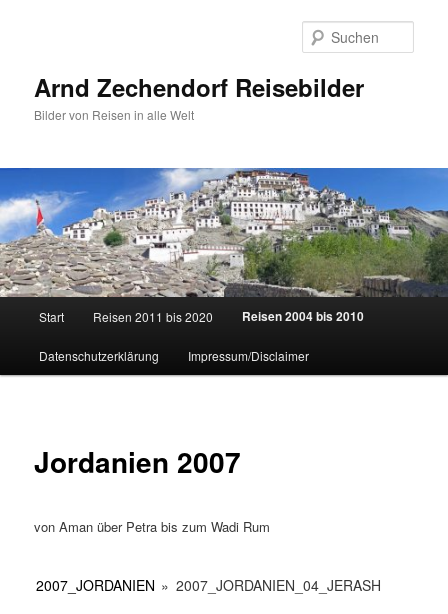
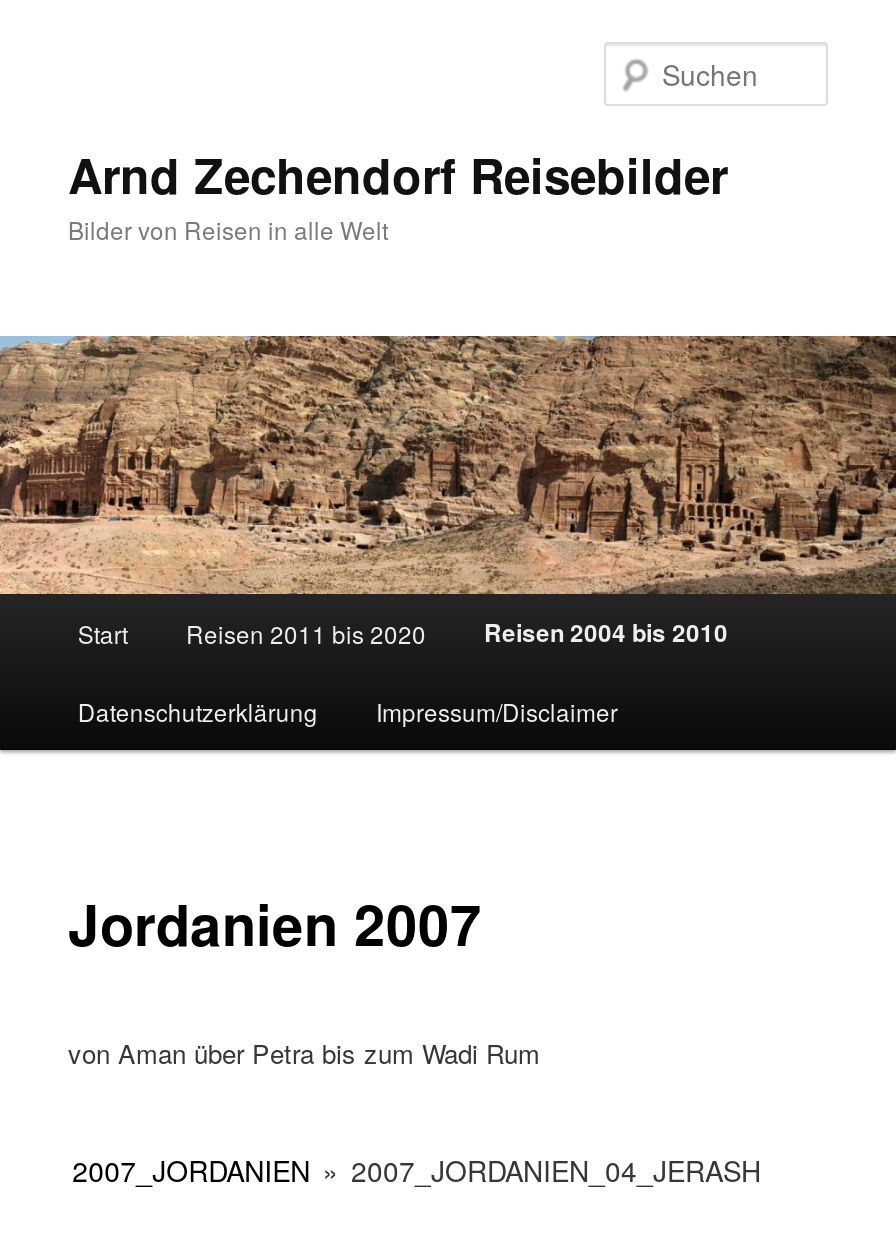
[3,167,445,298] [image] -> [6,334,890,596] [image]

